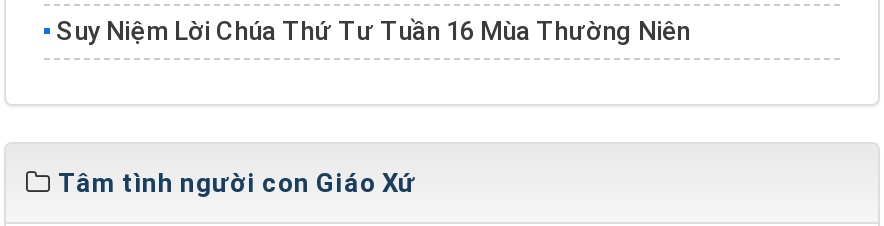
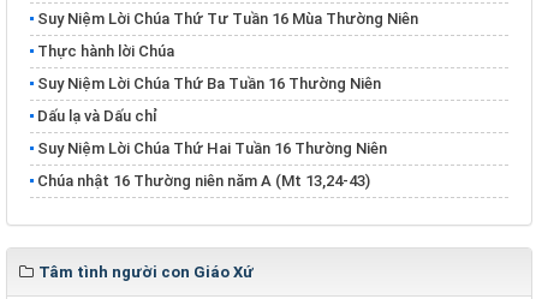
none -> [37,42,387,190] Thực hành lời Chúa | Suy Niệm Lời Chúa Thứ Ba Tuần 16 Thường Niên | Dấu lạ và Dấu chỉ | Suy Niệm Lời Chúa Thứ Hai Tuần 16 Thường Niên | Chúa nhật 16 Thường niên năm A (Mt 13,24-43)

